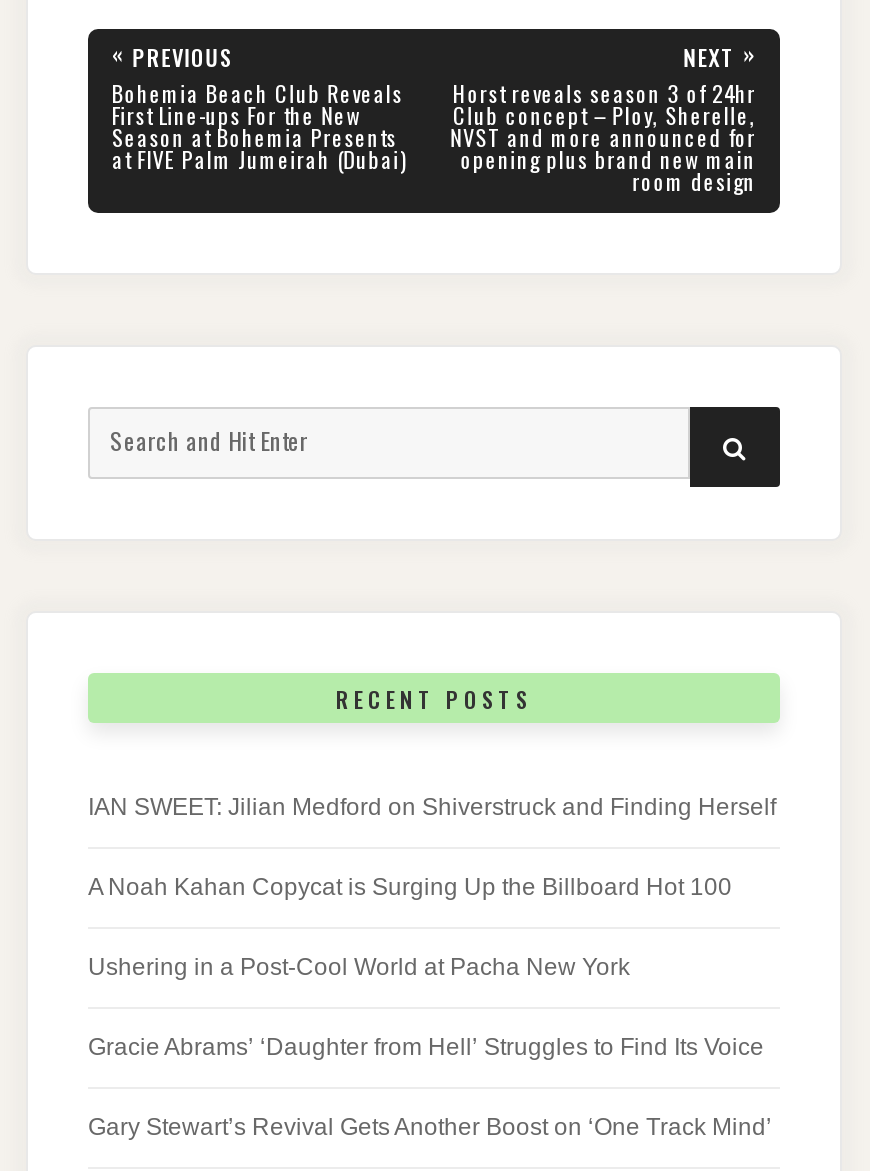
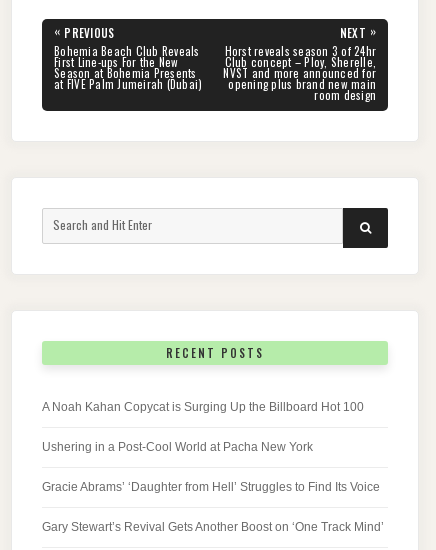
[88,792,776,820] IAN SWEET: Jilian Medford on Shiverstruck and Finding Herself -> none

